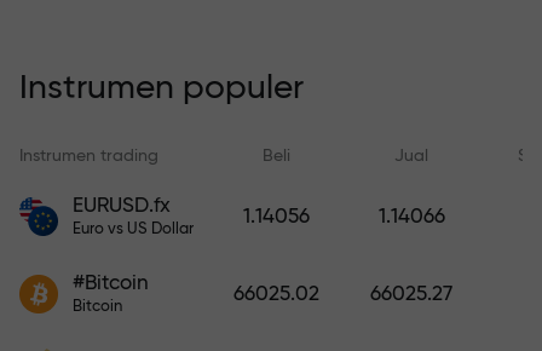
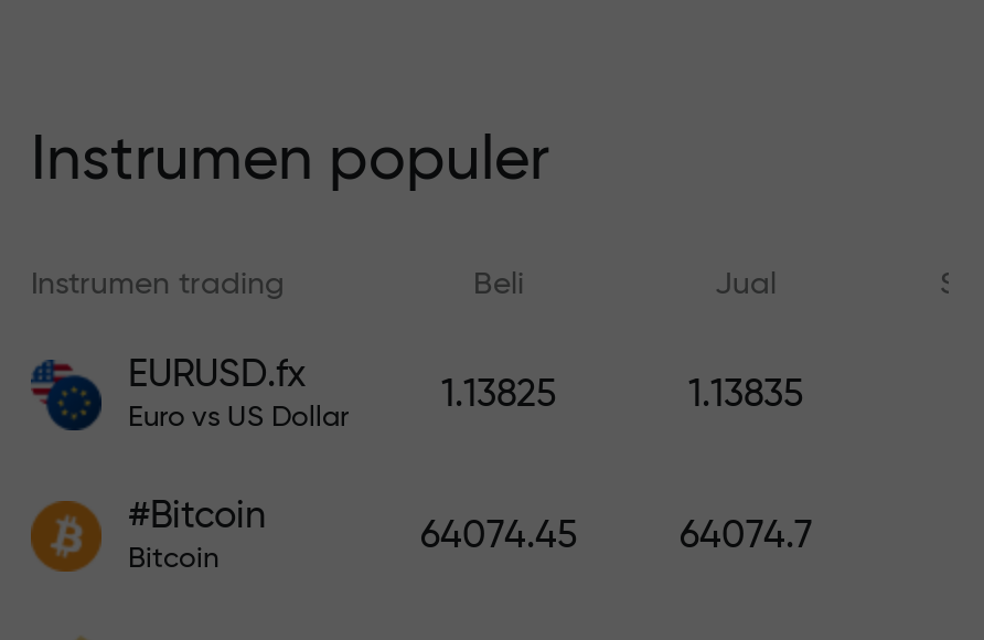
[243,206,309,226] 1.14056 -> [441,375,556,413] 1.13825
[378,206,445,226] 1.14066 -> [688,375,803,413] 1.13835
[233,283,319,304] 66025.02 -> [420,516,577,554] 64074.45
[370,283,452,304] 66025.27 -> [680,516,812,554] 64074.7

